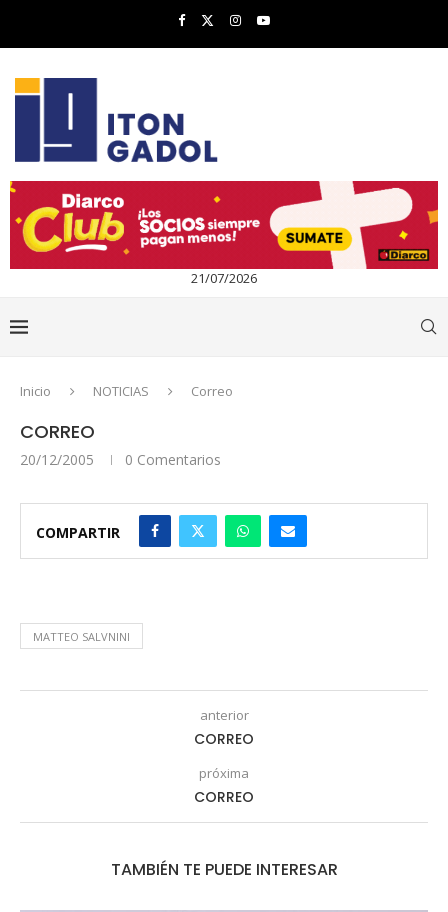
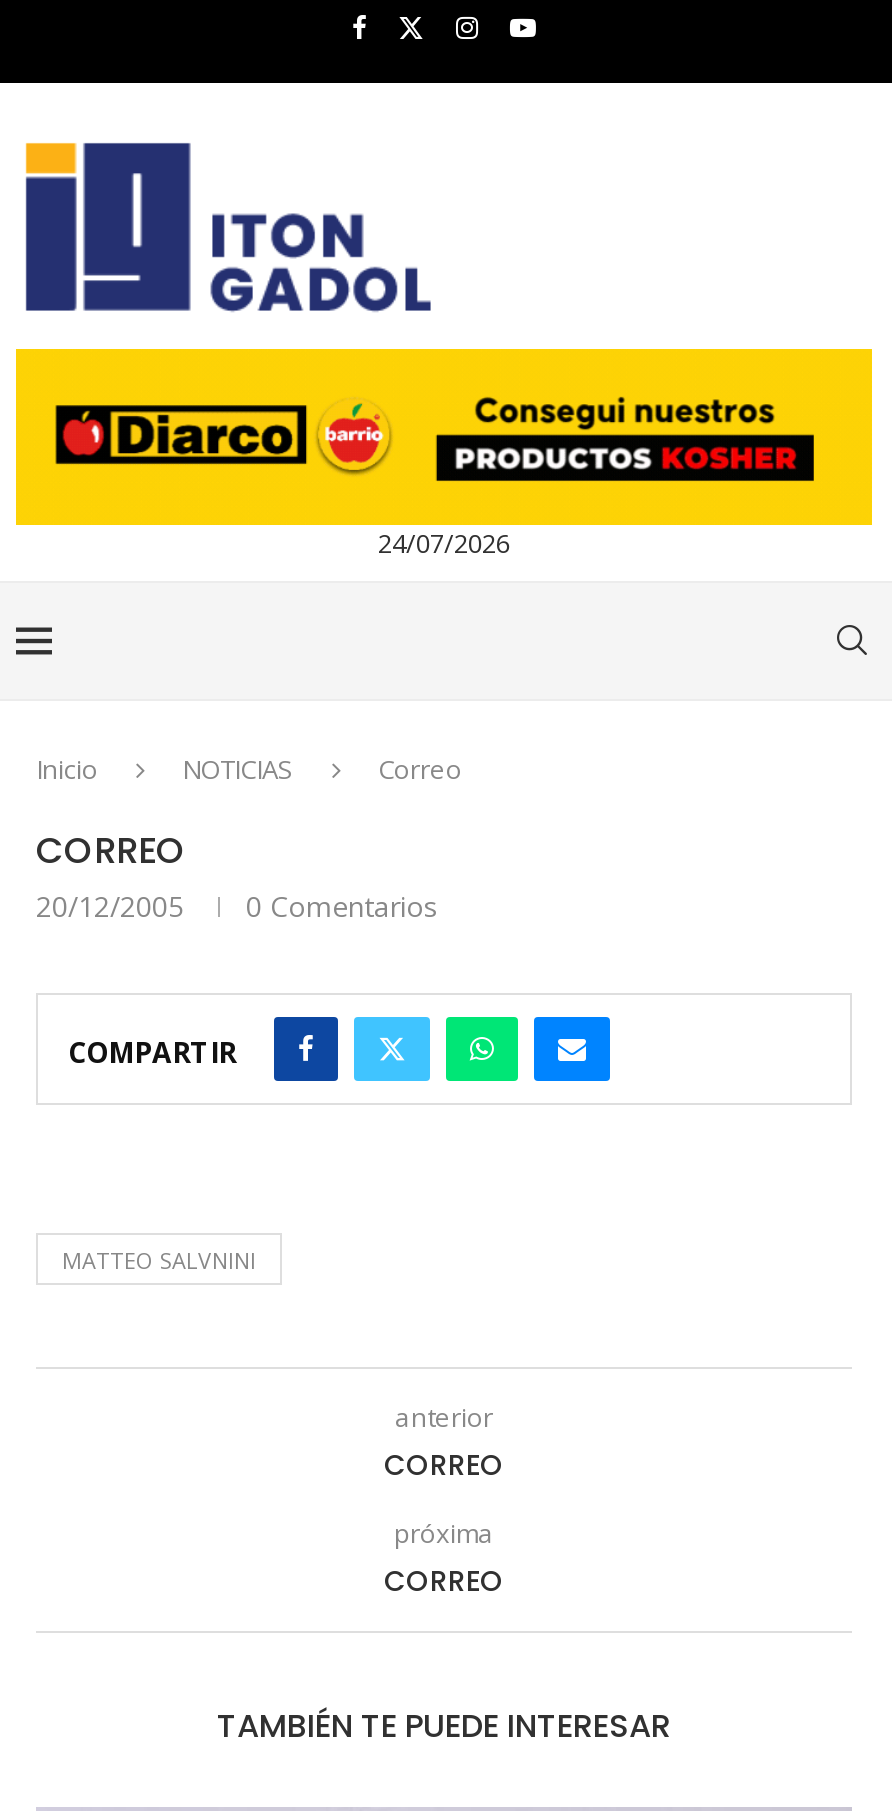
[9,180,439,287] [image] | 21/07/2026 -> [14,347,874,560] [image] | 24/07/2026

